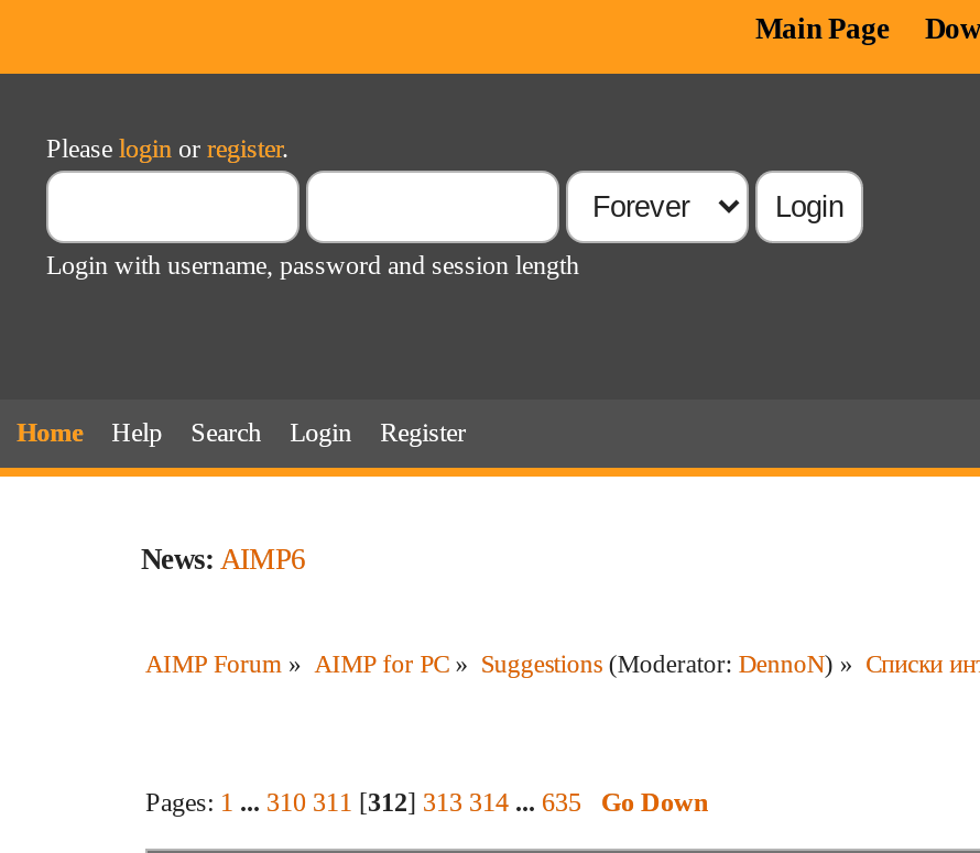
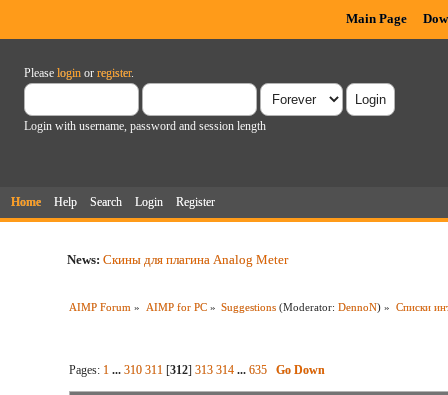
[141,543,306,576] News: AIMP6 -> [67,252,288,267] News: Скины для плагина Analog Meter

